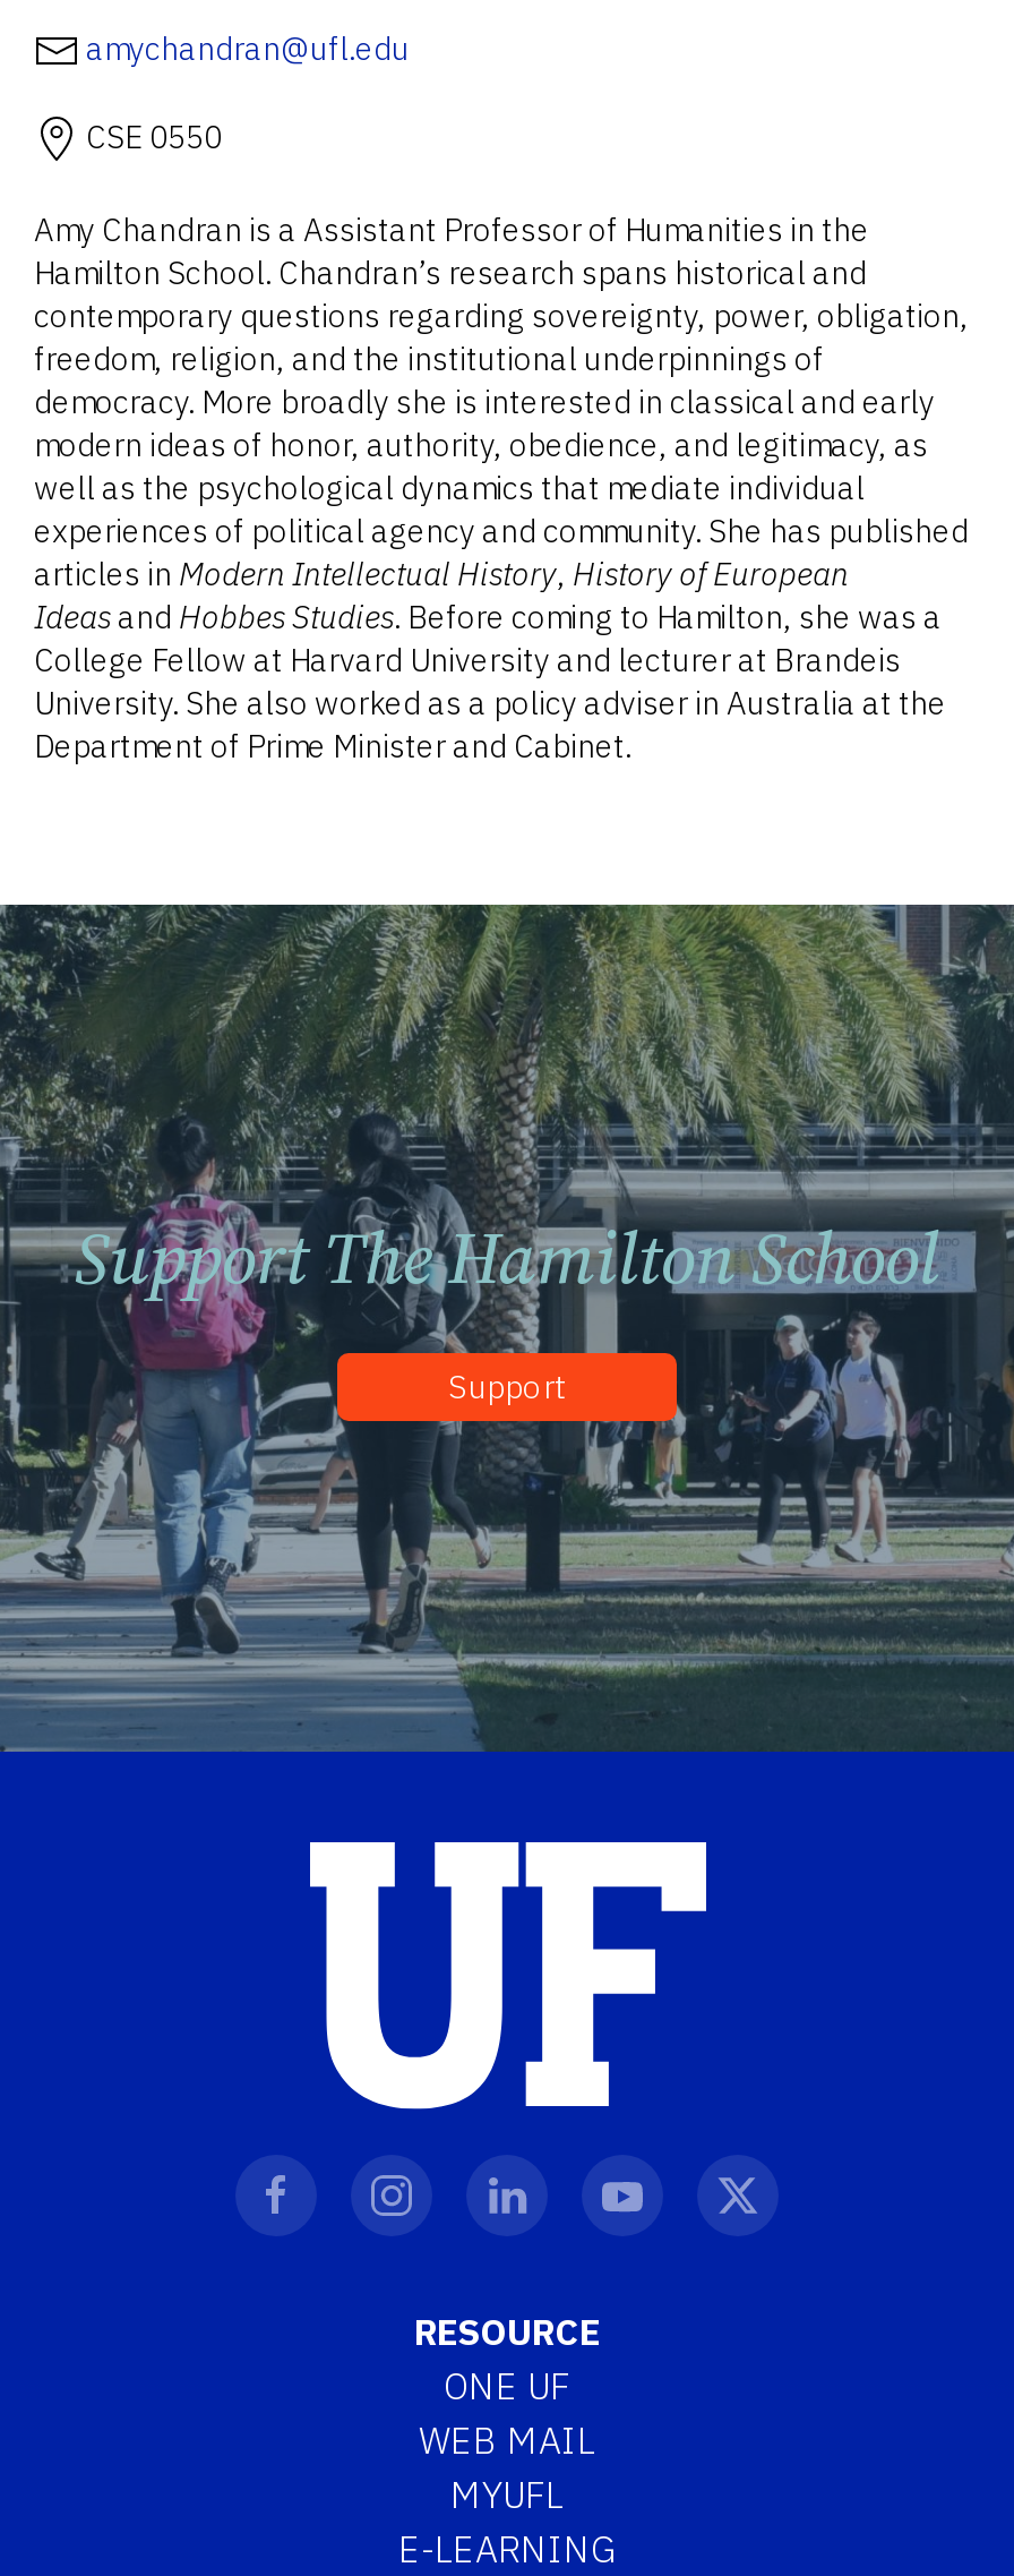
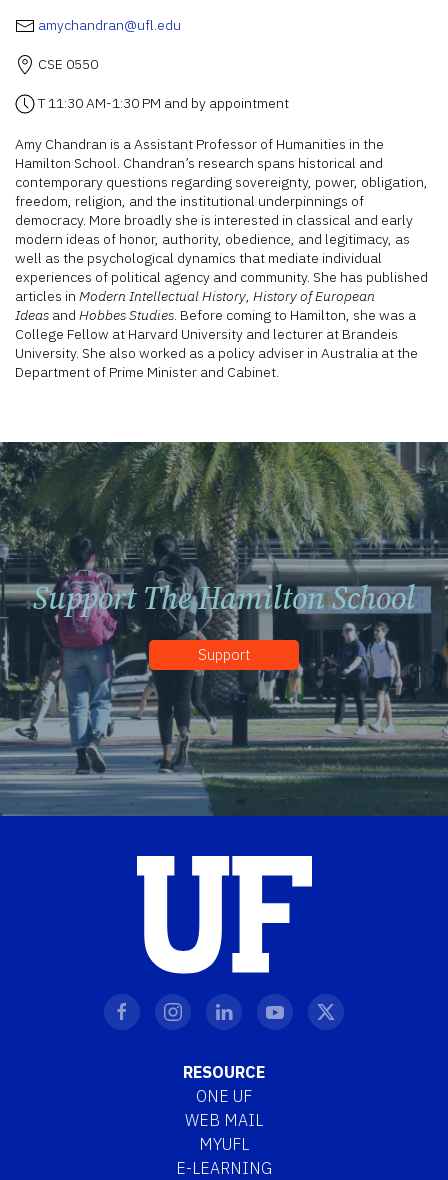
none -> [35,94,289,112] T 11:30 AM-1:30 PM and by appointment

